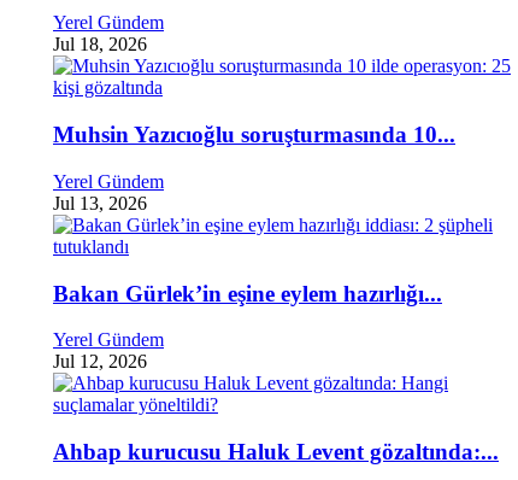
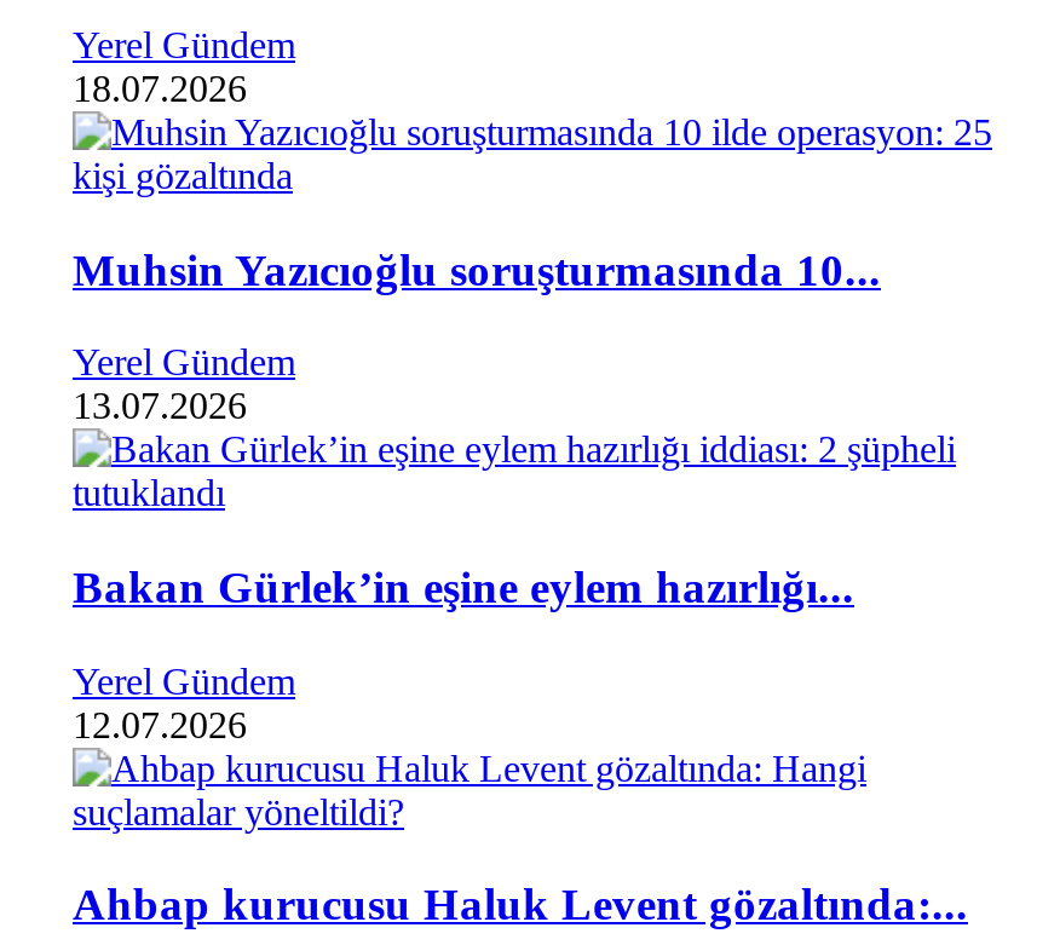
[53,34,147,55] Jul 18, 2026 -> [73,68,247,109] 18.07.2026
[53,193,147,213] Jul 13, 2026 -> [73,386,247,427] 13.07.2026
[53,351,147,372] Jul 12, 2026 -> [73,703,247,745] 12.07.2026

